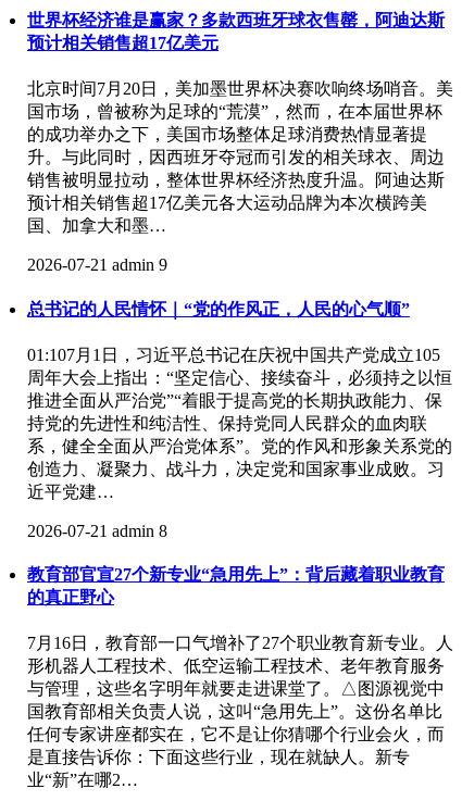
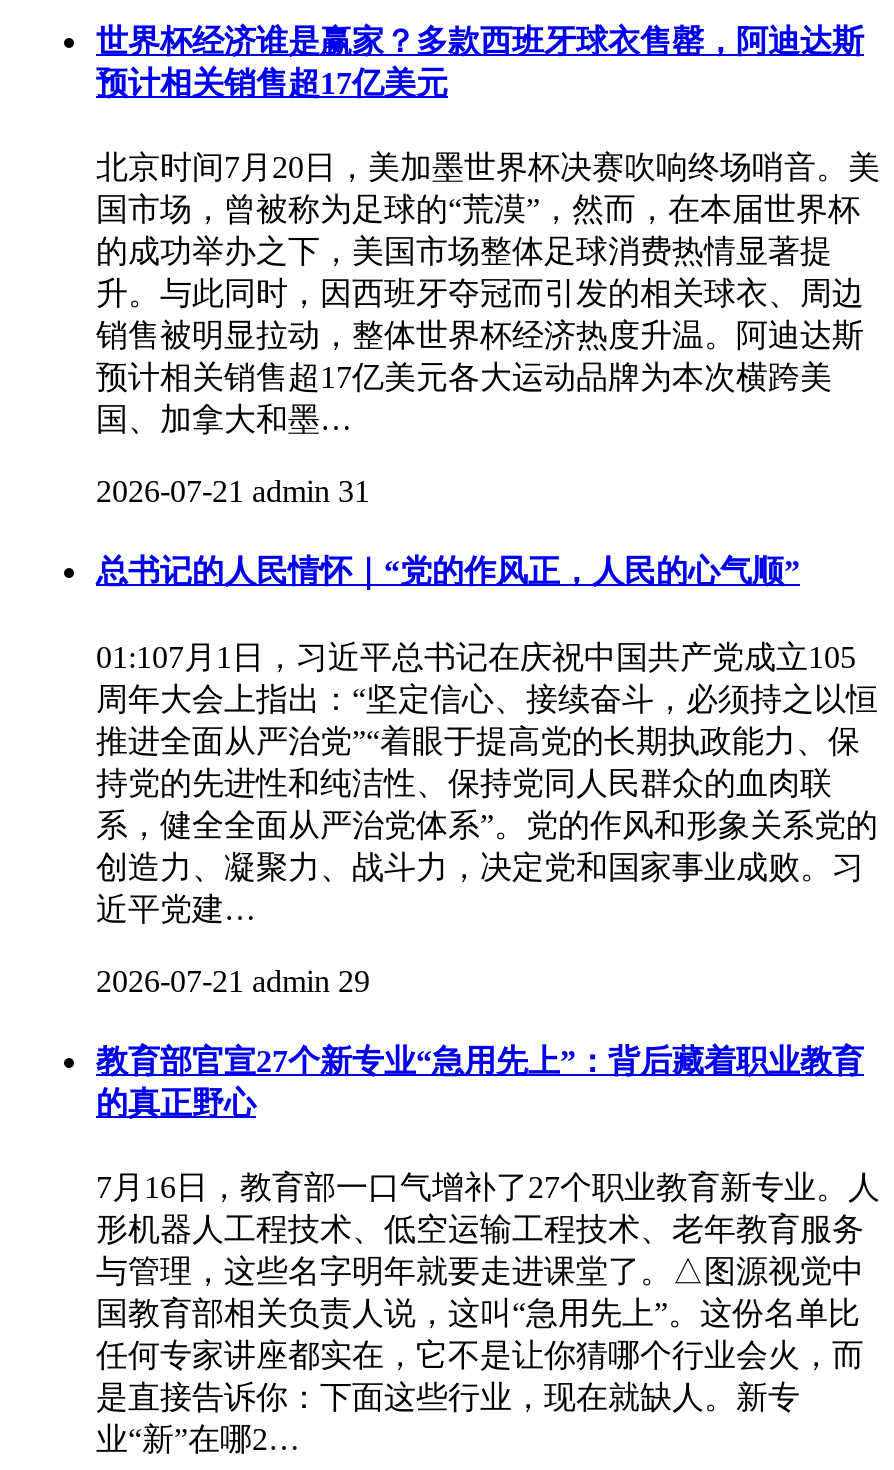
[27,256,167,274] 2026-07-21 admin 9 -> [96,474,370,508] 2026-07-21 admin 31
[27,522,167,540] 2026-07-21 admin 8 -> [96,963,370,997] 2026-07-21 admin 29

